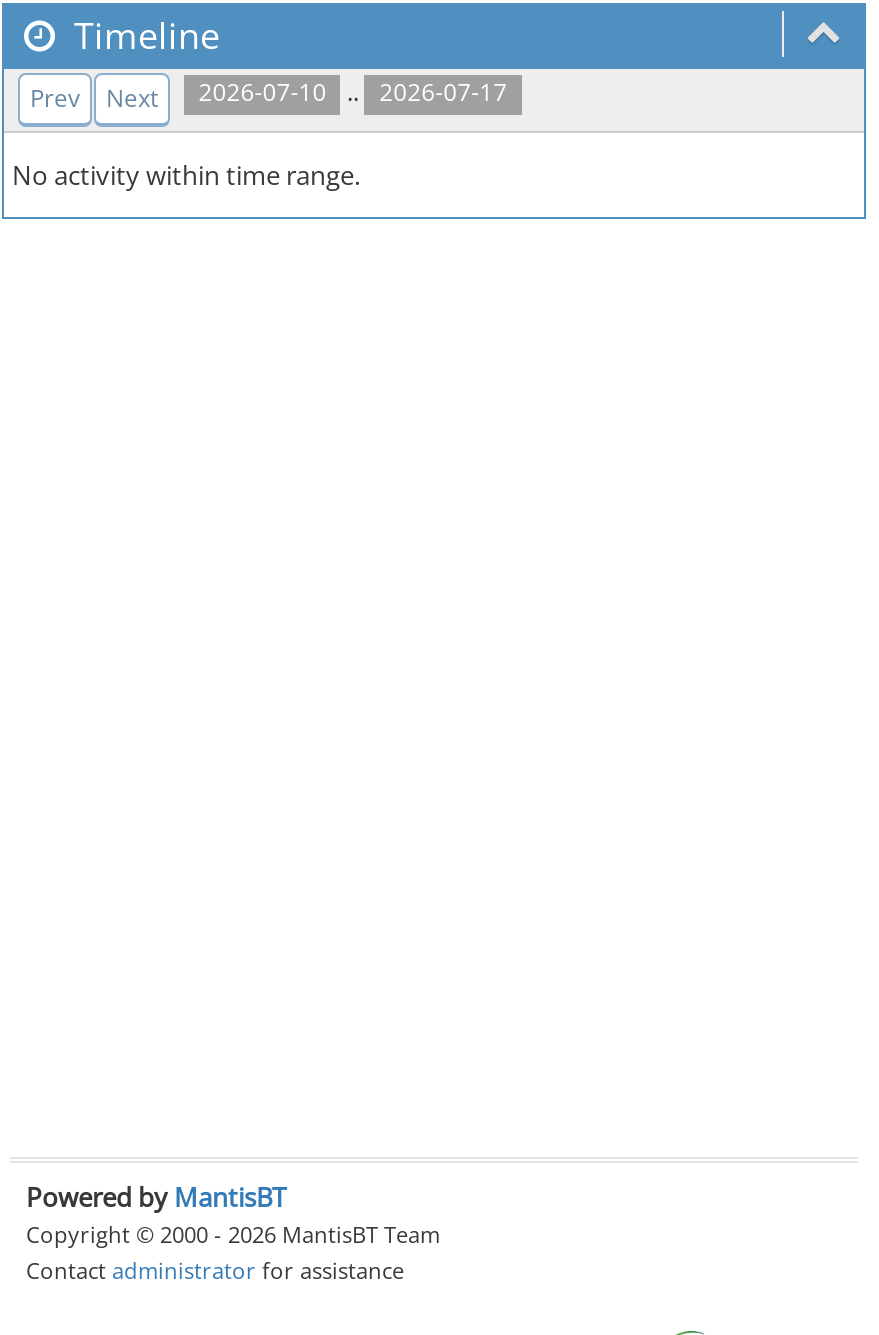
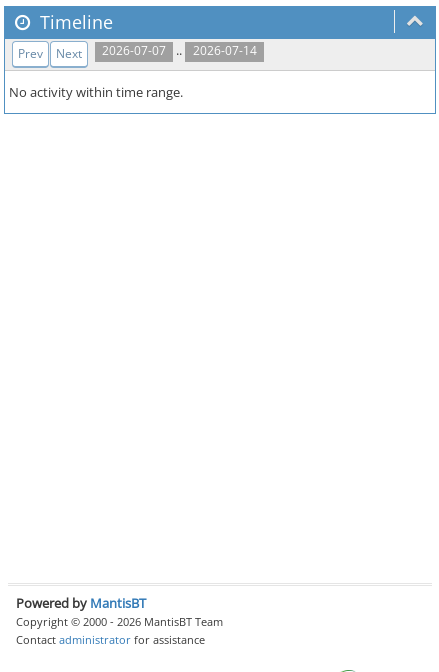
[30,73,507,115] Prev Next 2026-07-10 .. 2026-07-17 -> [18,41,257,62] Prev Next 2026-07-07 .. 2026-07-14

